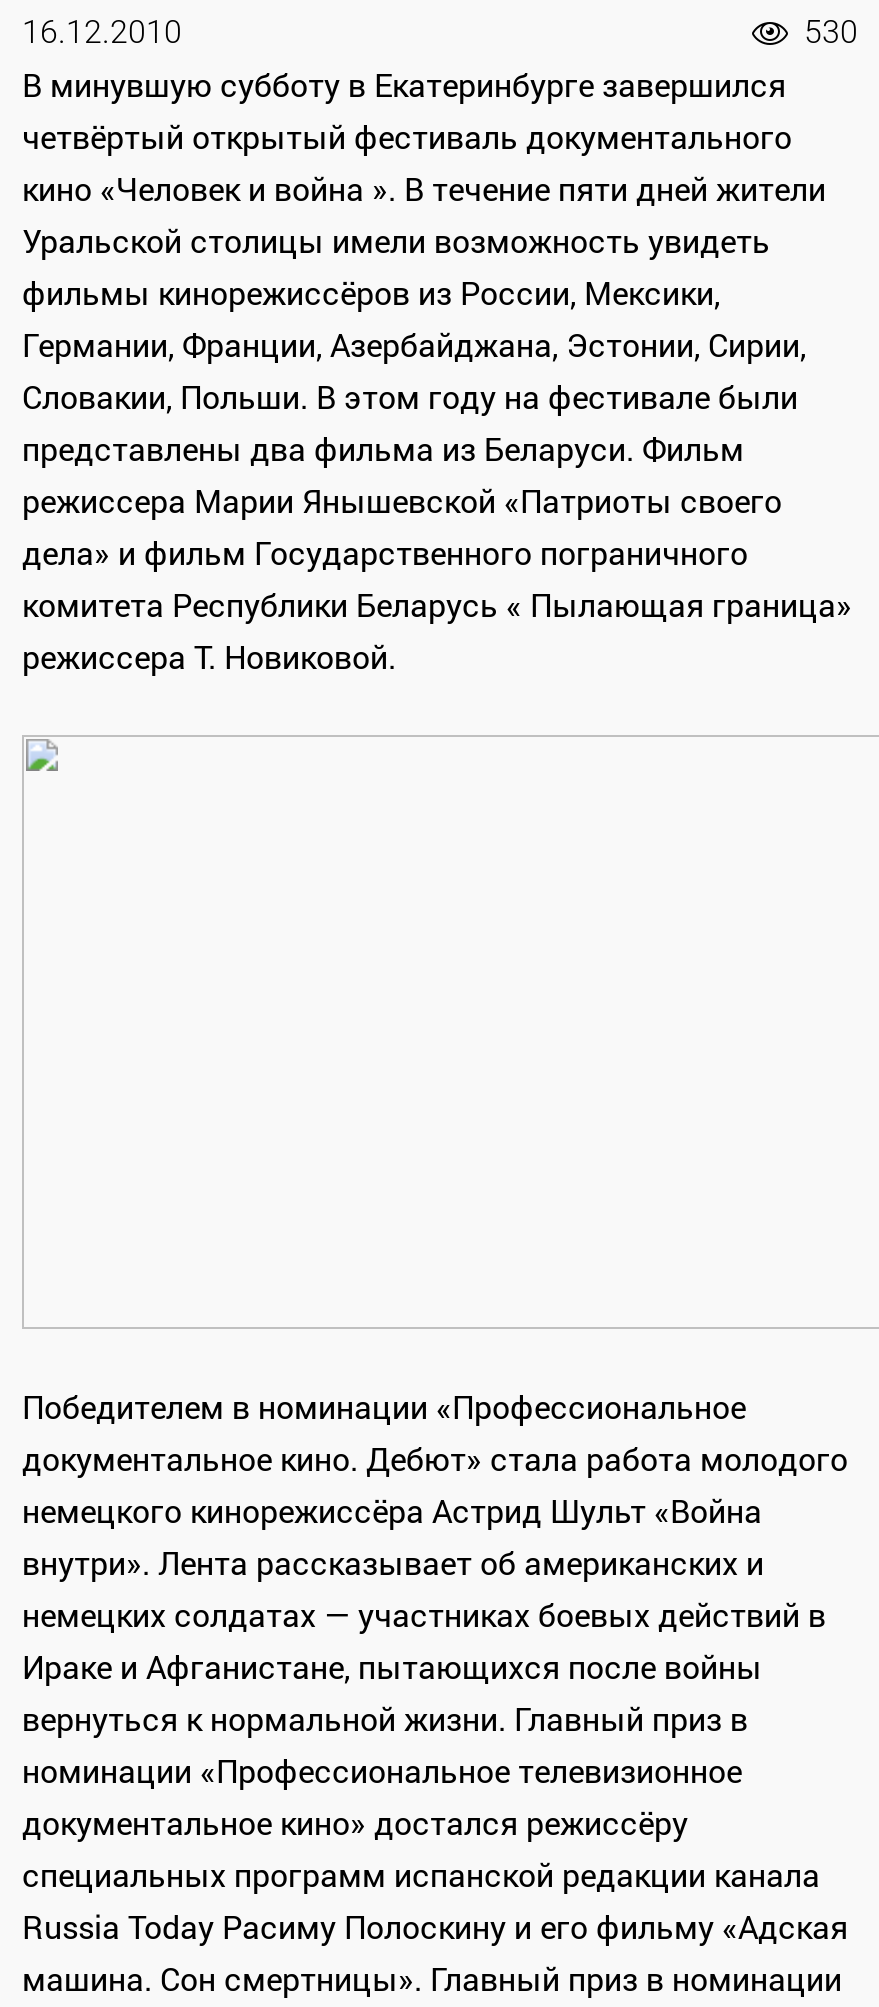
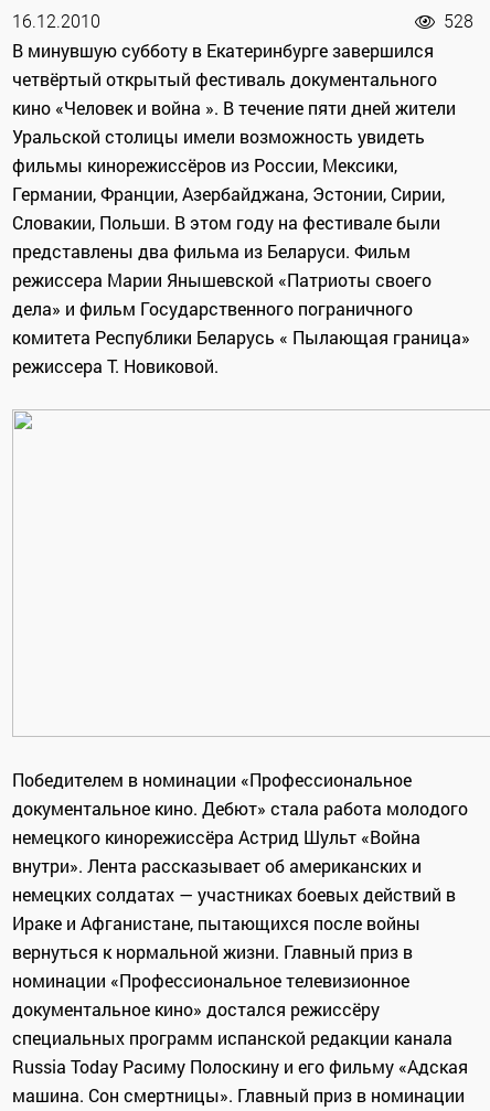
[804,14,858,52] 530 -> [444,11,473,32] 528

